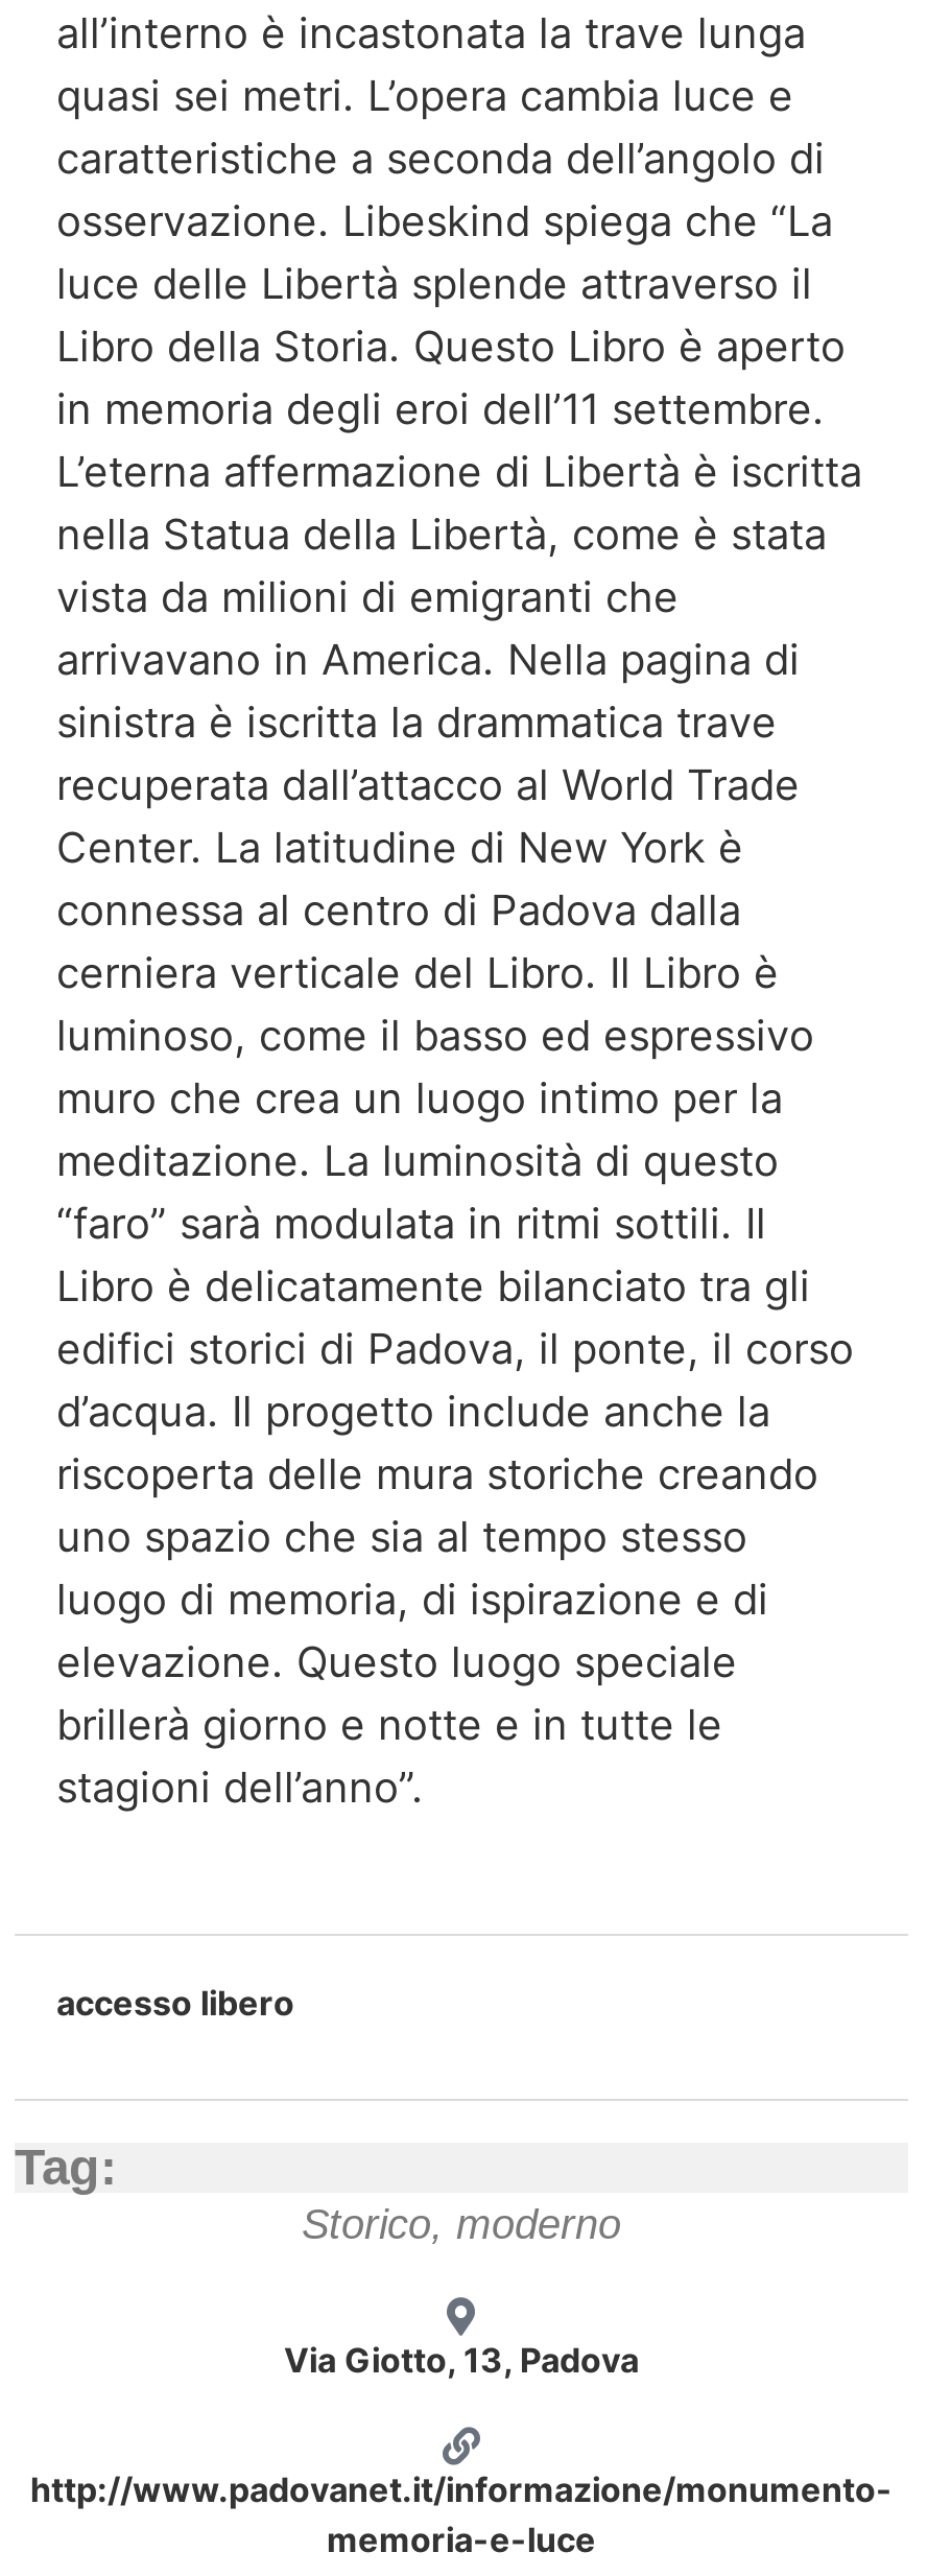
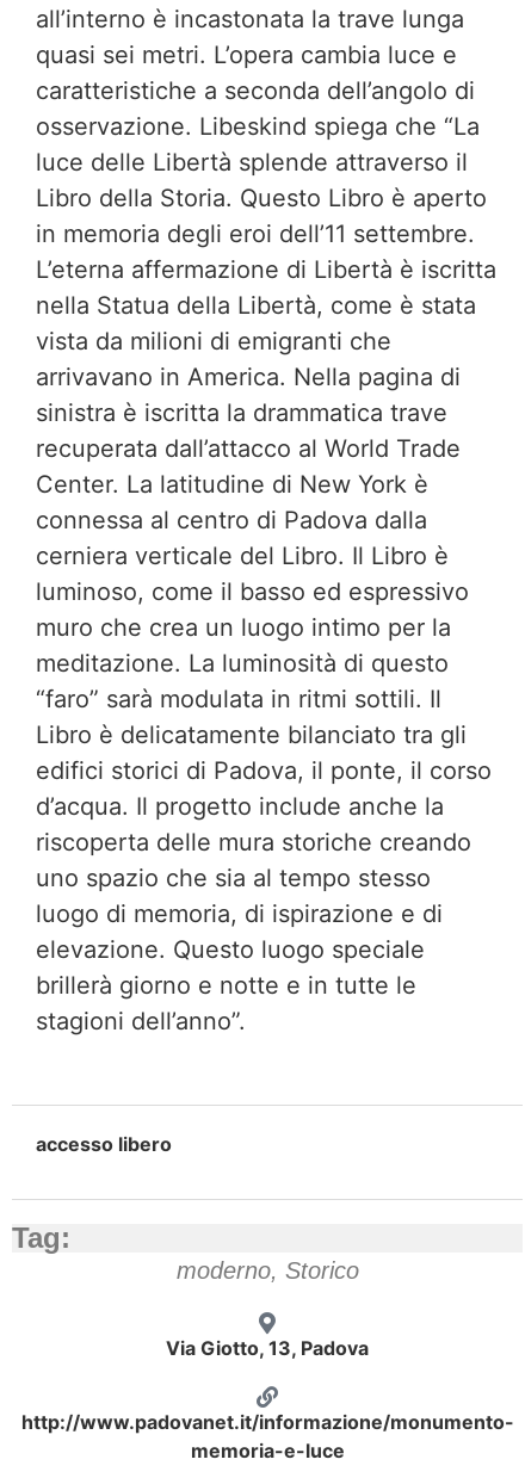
[302,2202,621,2247] Storico, moderno -> [176,1258,359,1284] moderno, Storico

